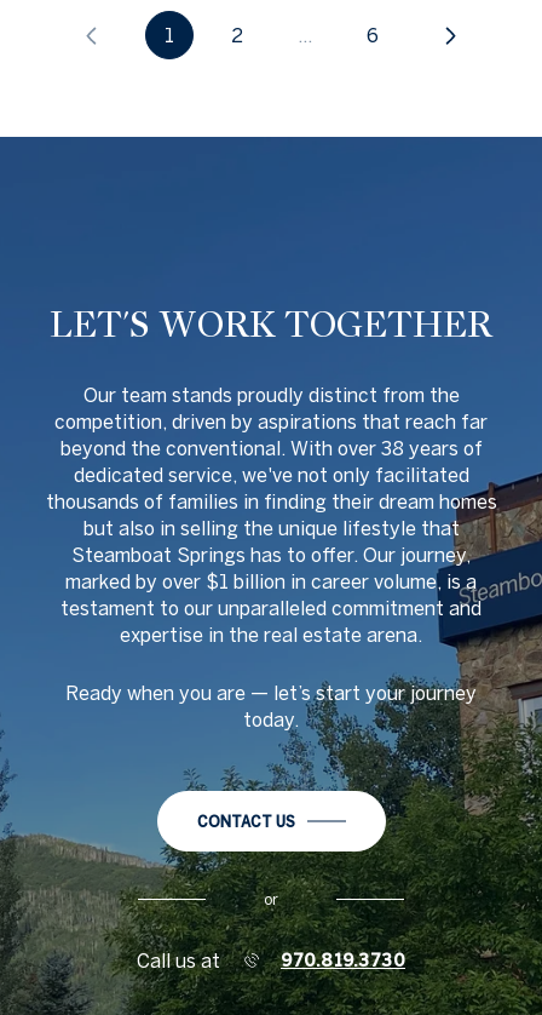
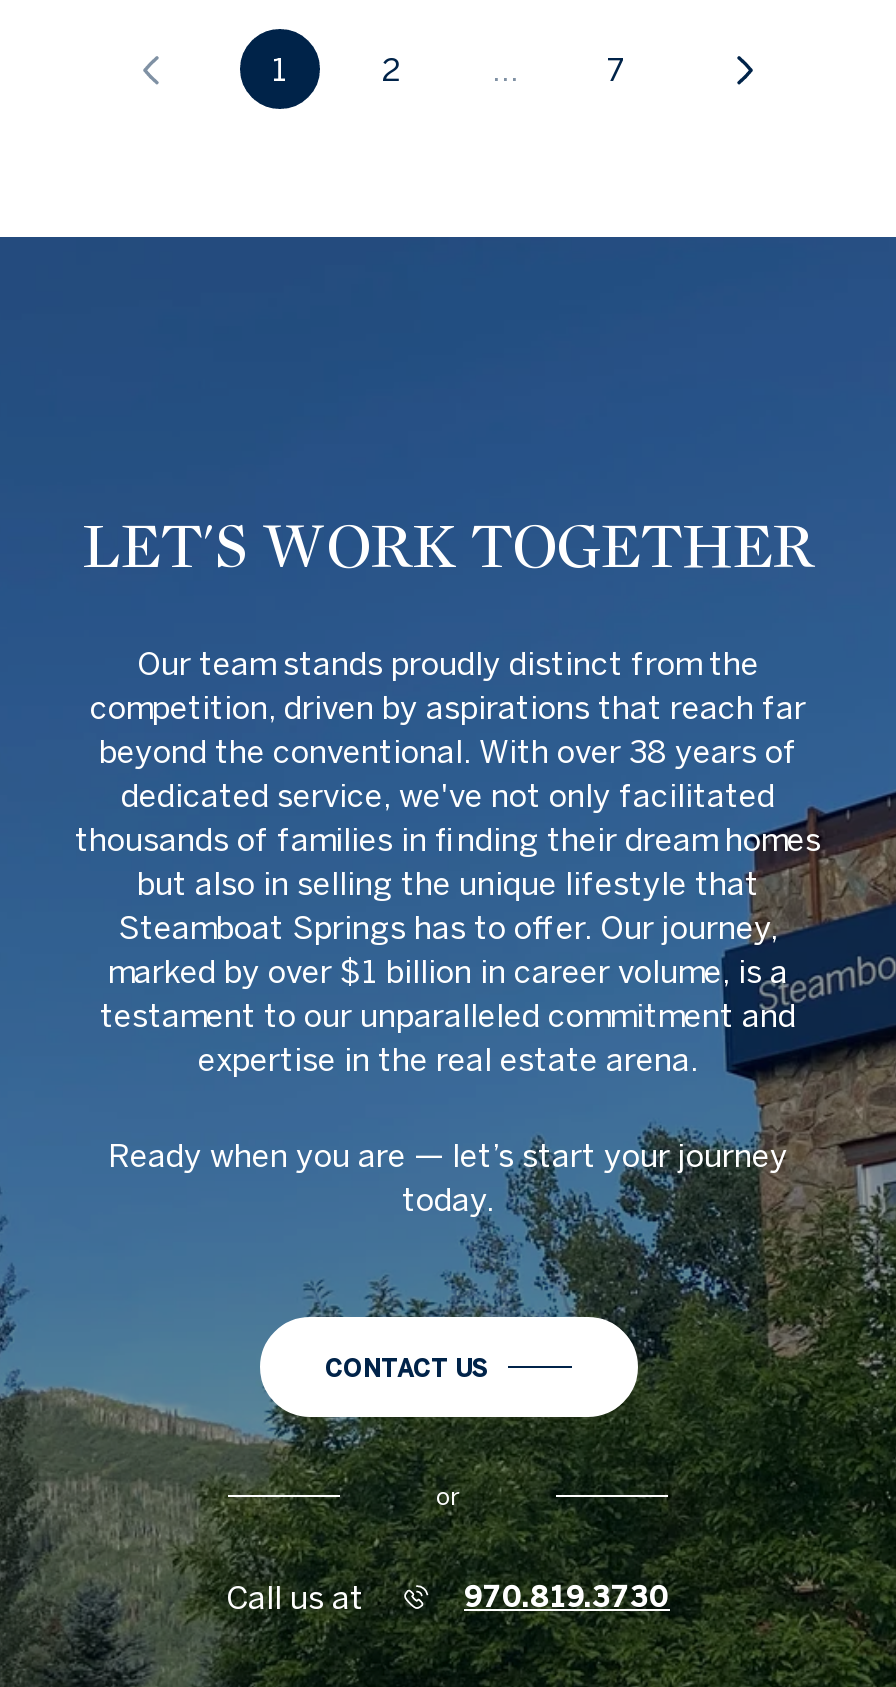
[367,24,379,46] 6 -> [607,51,625,87] 7

